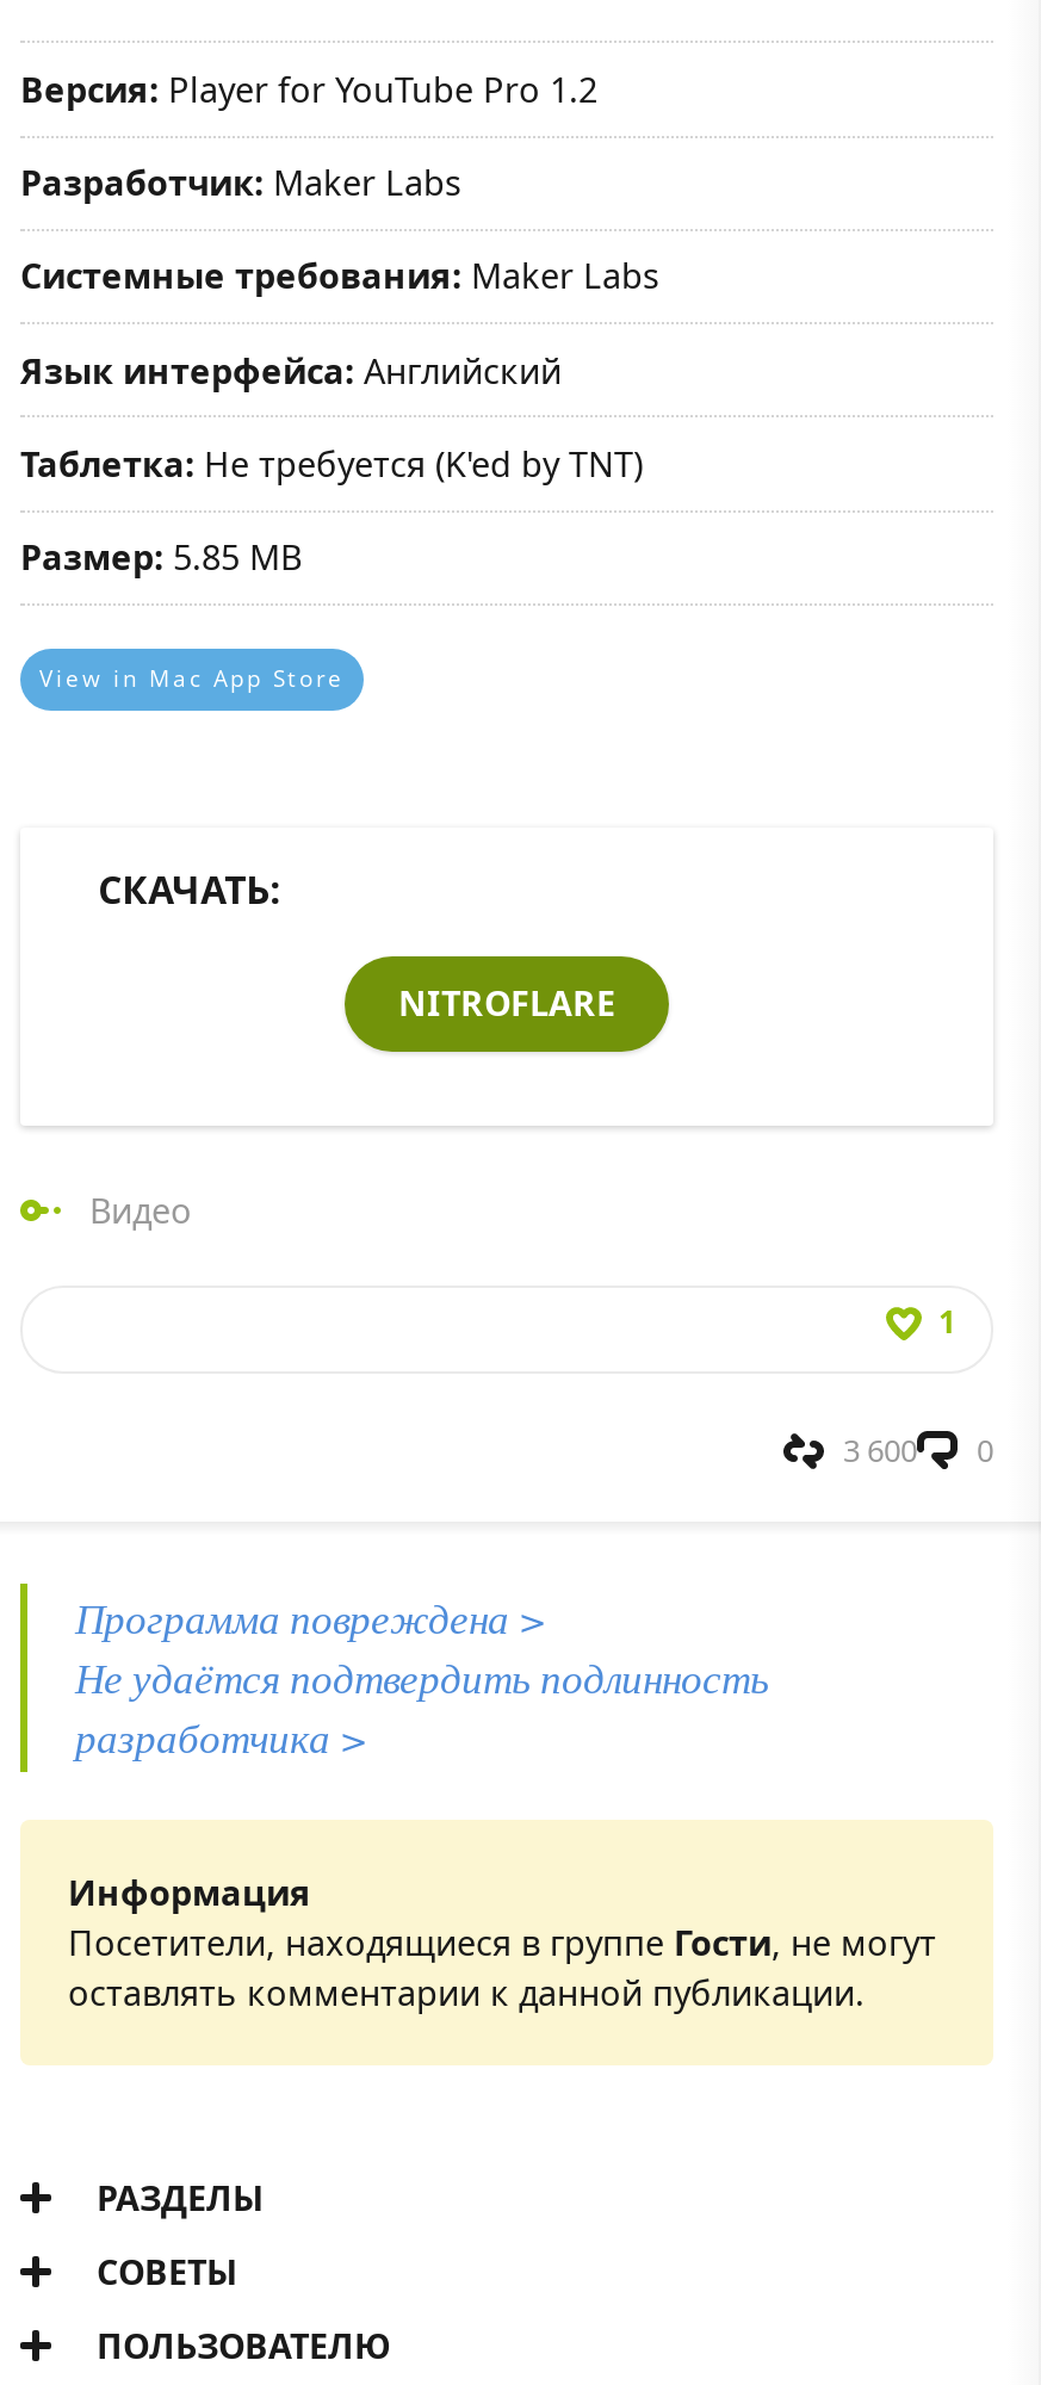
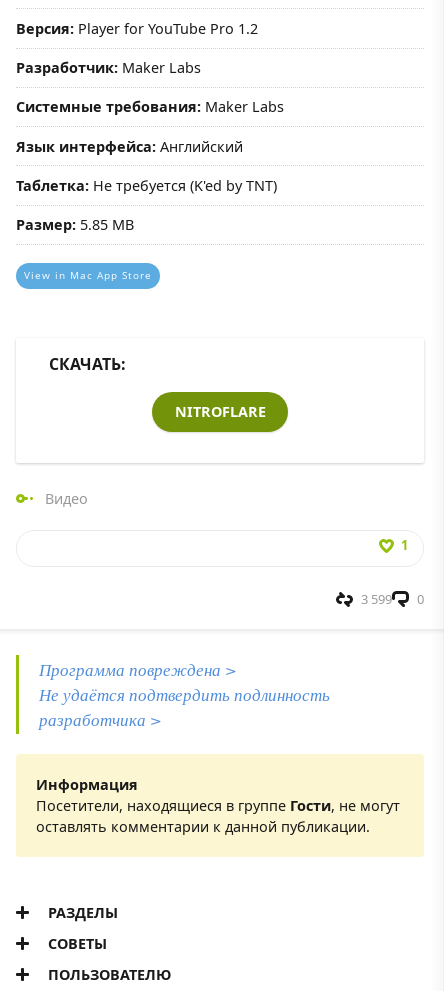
[843,1430,993,1472] 3 600 0 -> [361,590,424,608] 3 599 0

